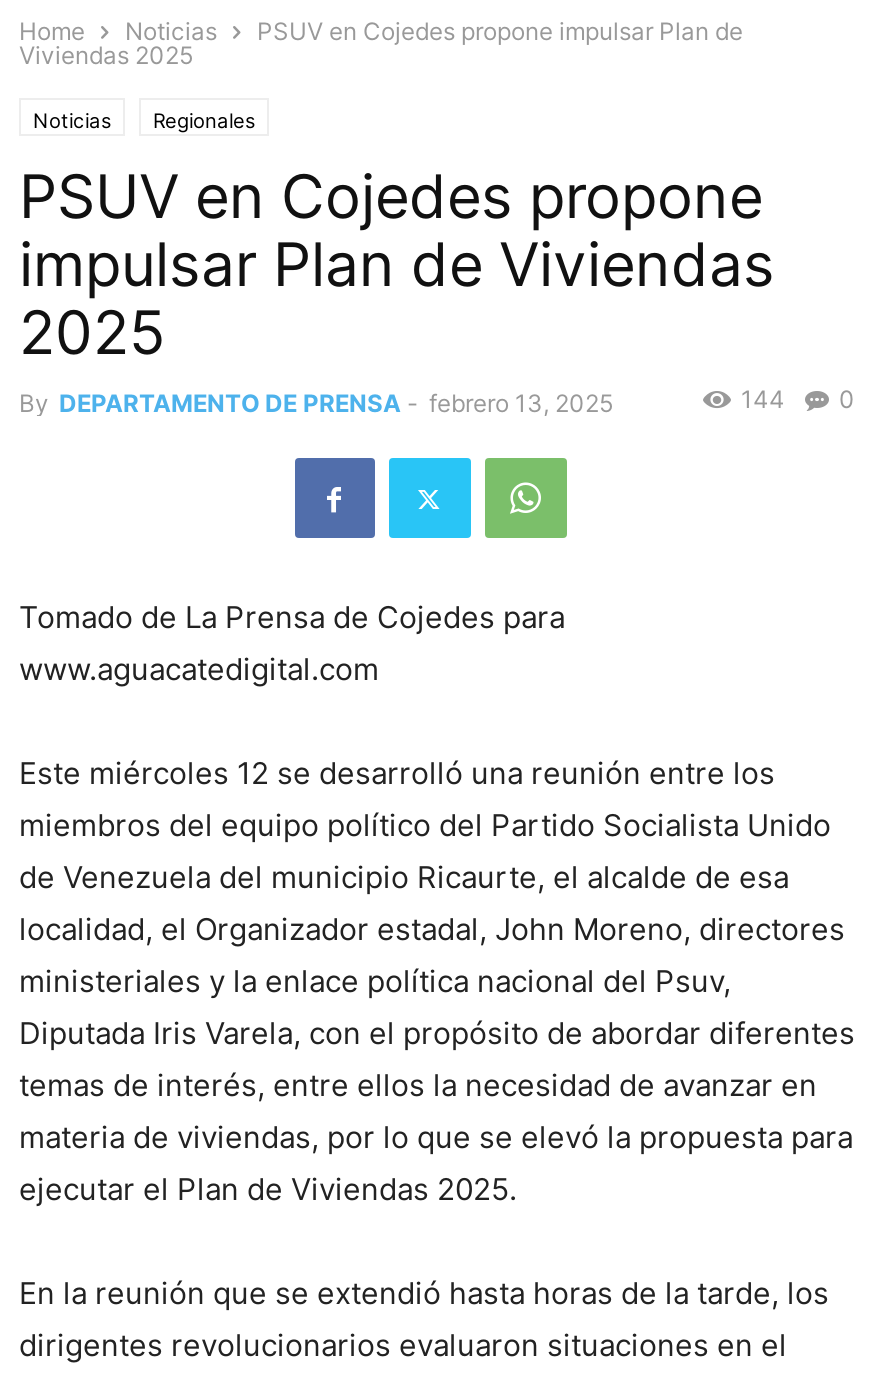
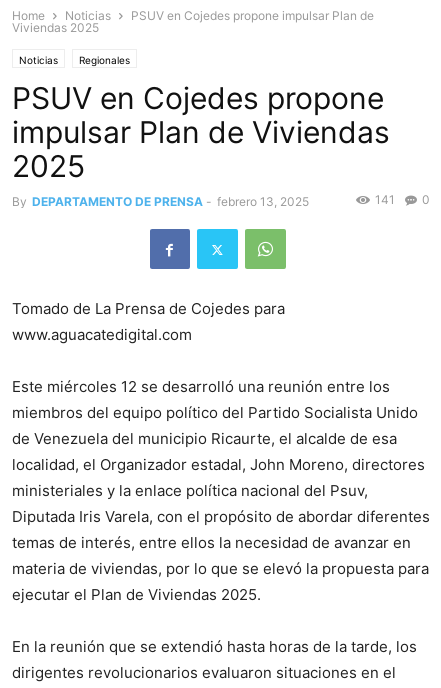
[741,384,855,414] 144 0 -> [375,192,430,207] 141 0

